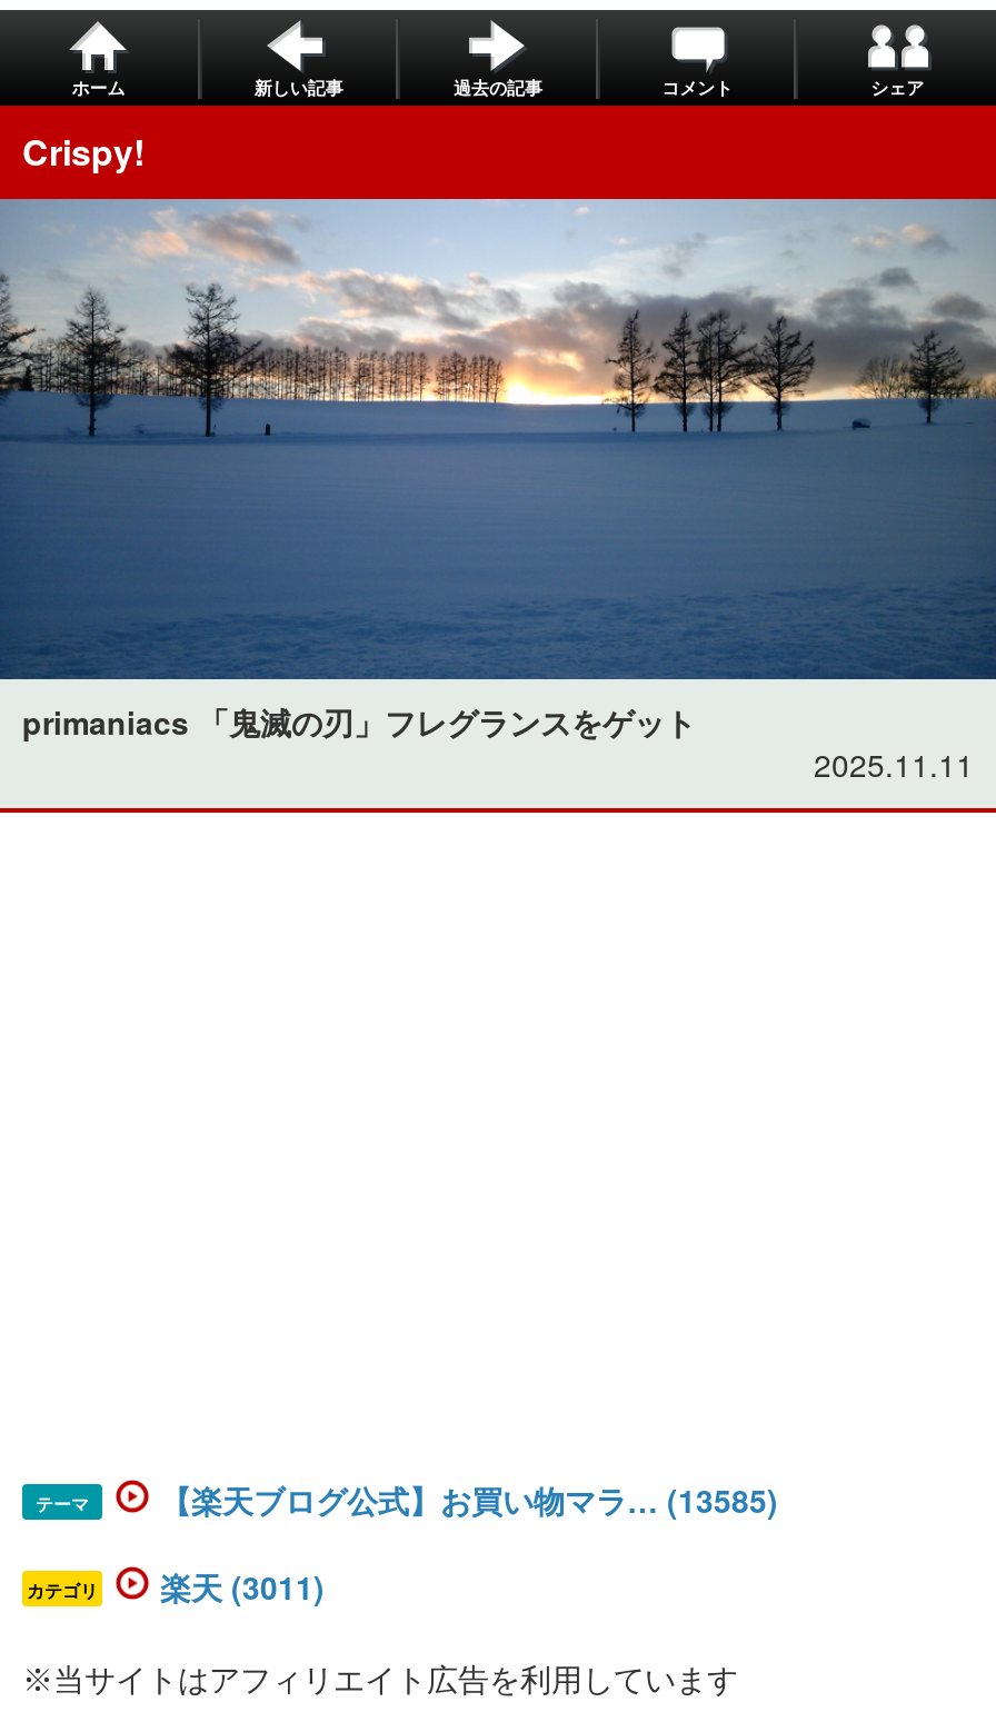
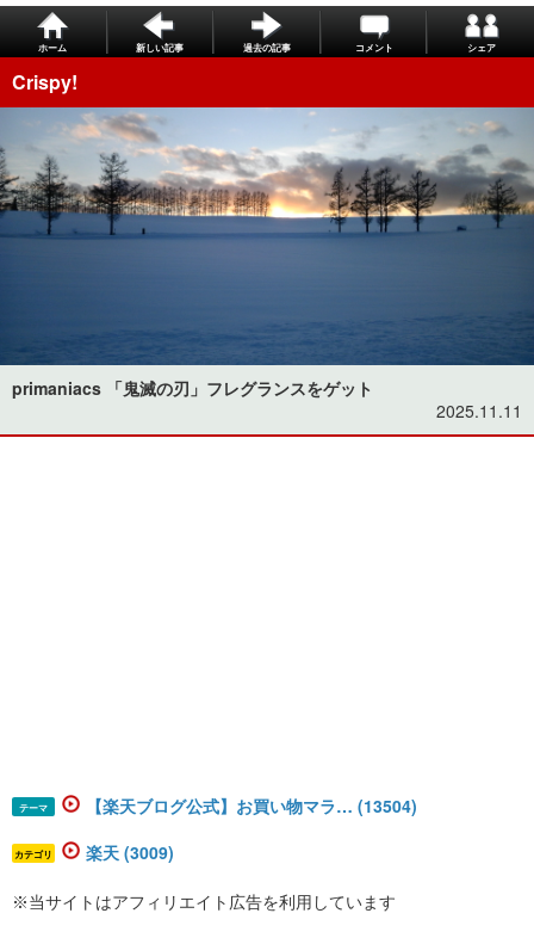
[160,1477,778,1521] 【楽天ブログ公式】お買い物マラ… (13585) -> [86,793,417,817] 【楽天ブログ公式】お買い物マラ… (13504)
[160,1564,325,1608] 楽天 (3011) -> [86,840,174,864] 楽天 (3009)

